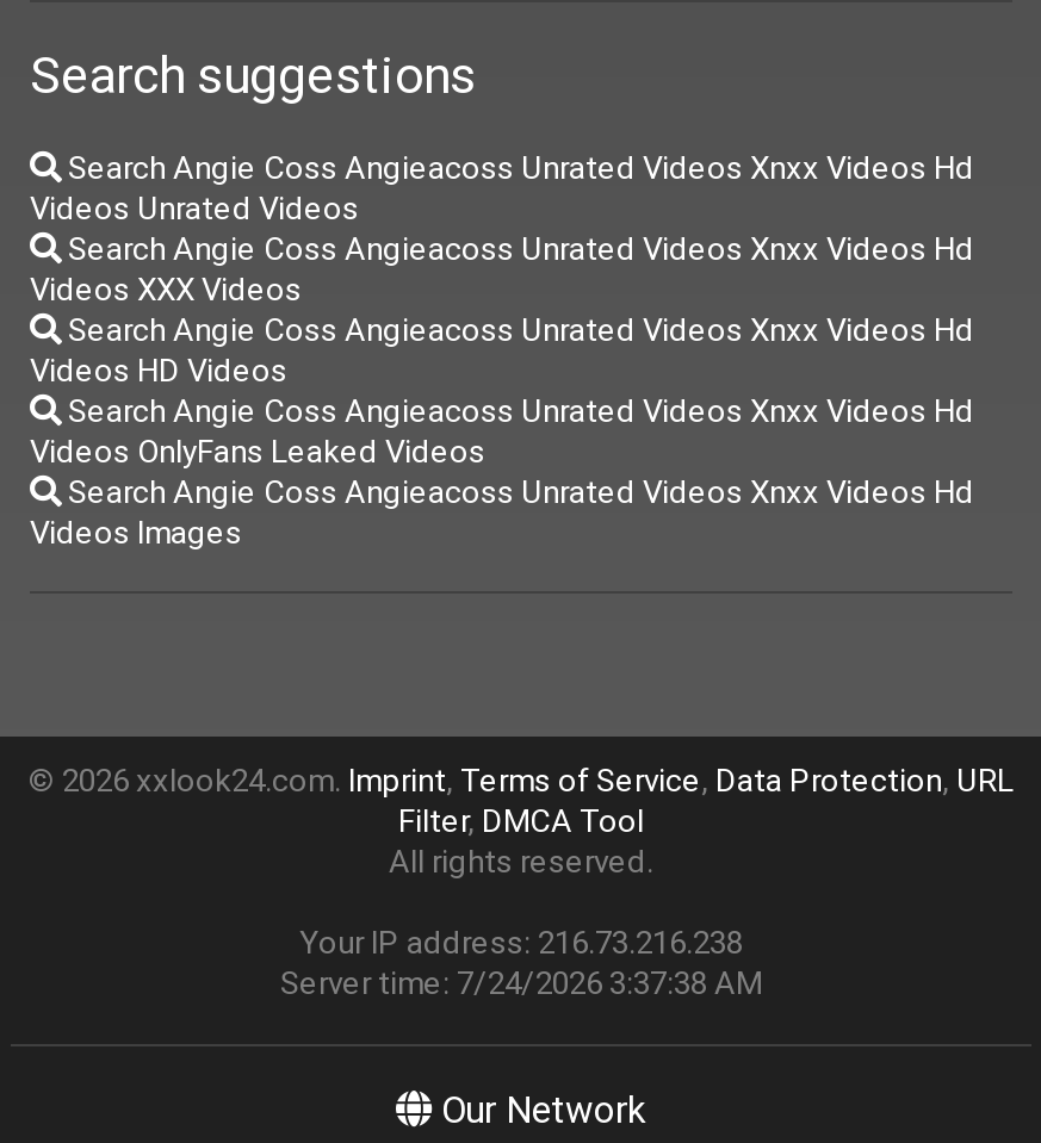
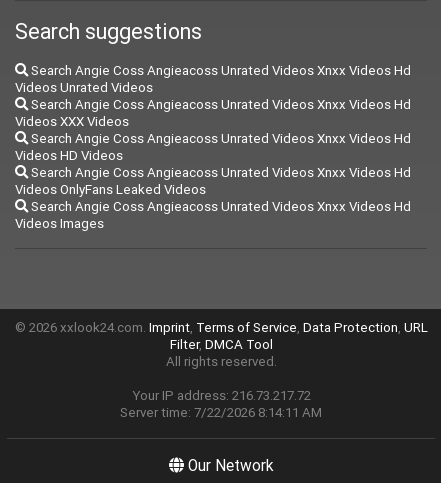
[299,923,743,964] Your IP address: 216.73.216.238 -> [131,387,310,404] Your IP address: 216.73.217.72
[280,964,762,1004] Server time: 7/24/2026 3:37:38 AM -> [120,404,322,421] Server time: 7/22/2026 8:14:11 AM

